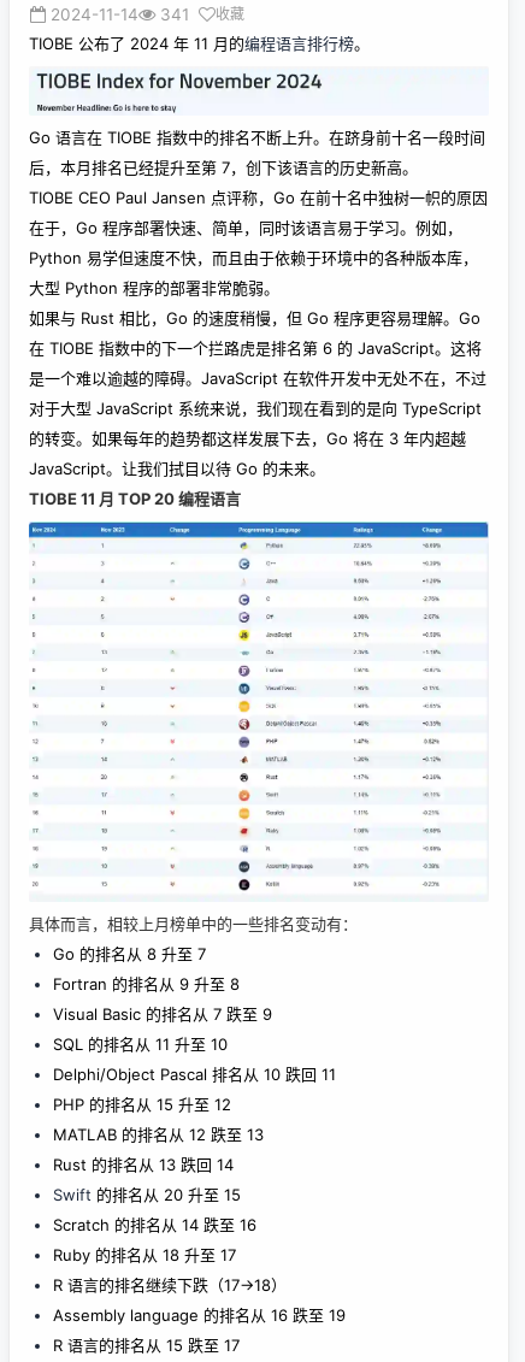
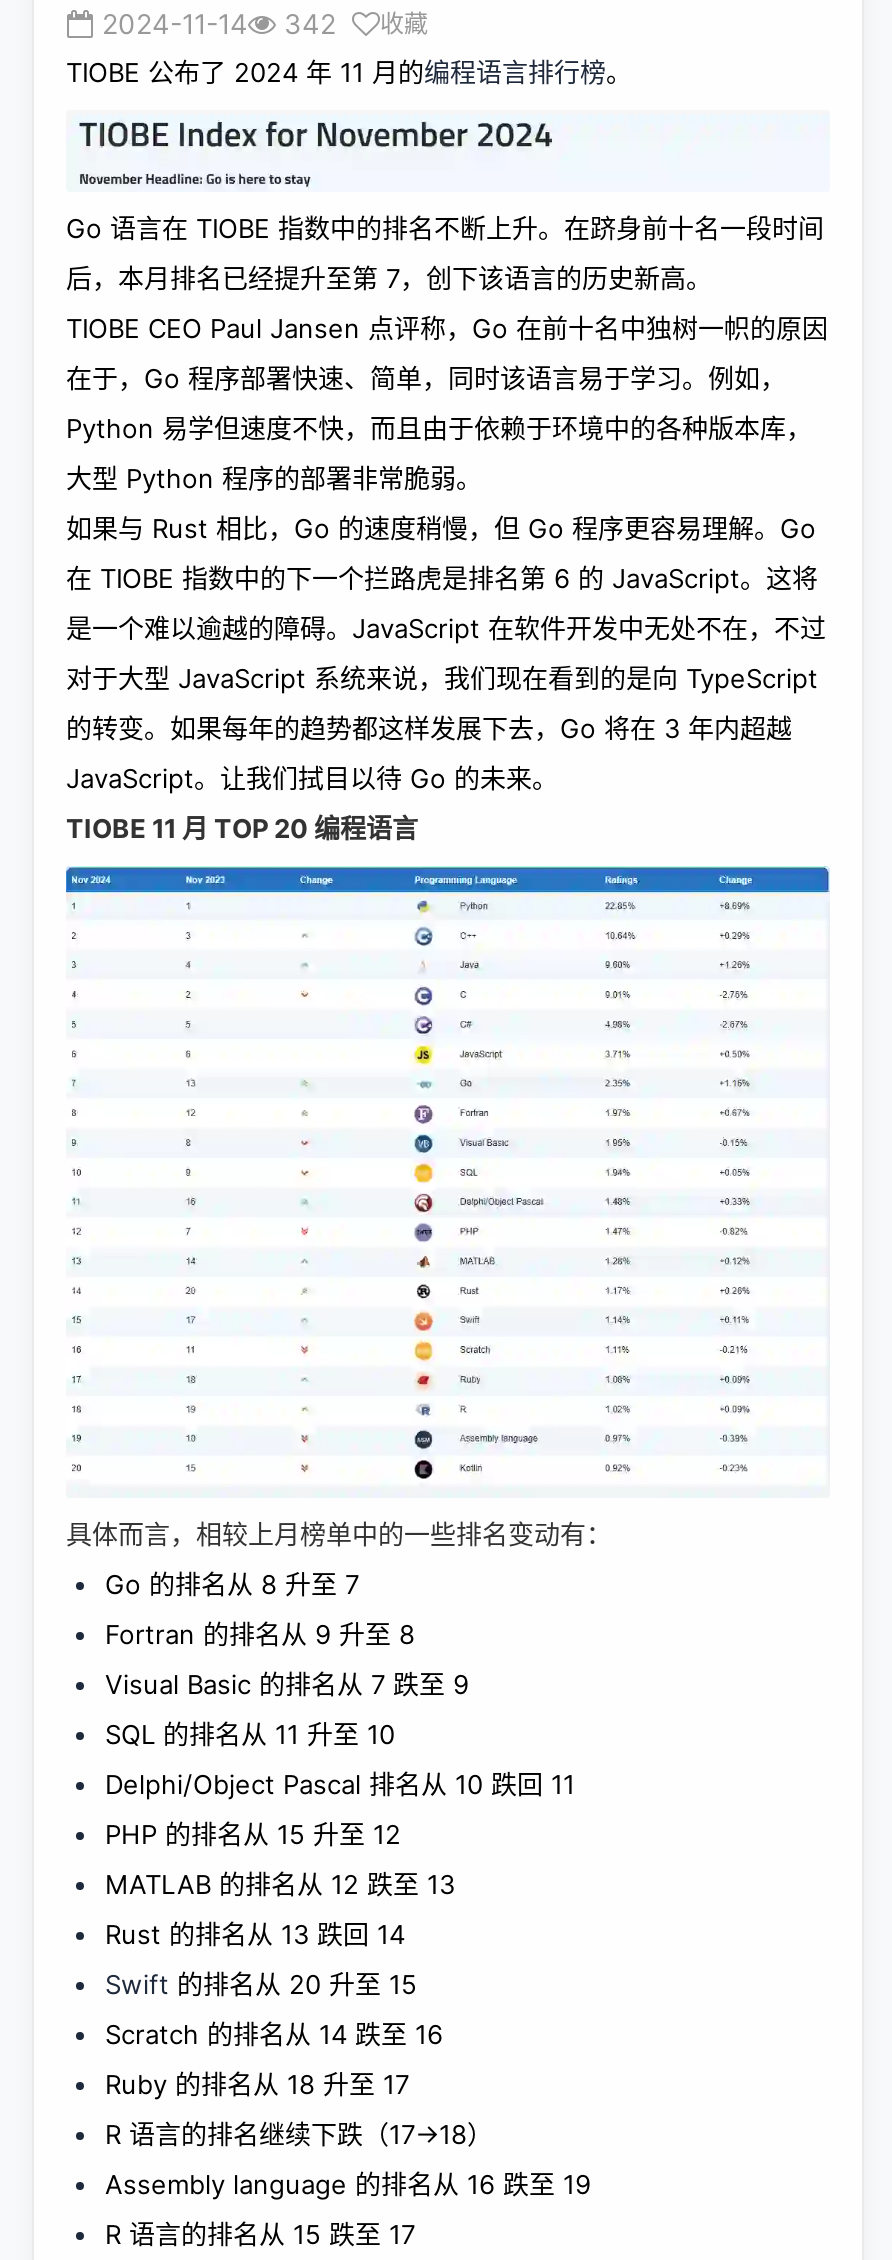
[46,5,244,24] 2024-11-14 341 收藏 -> [94,8,428,40] 2024-11-14 342 收藏

